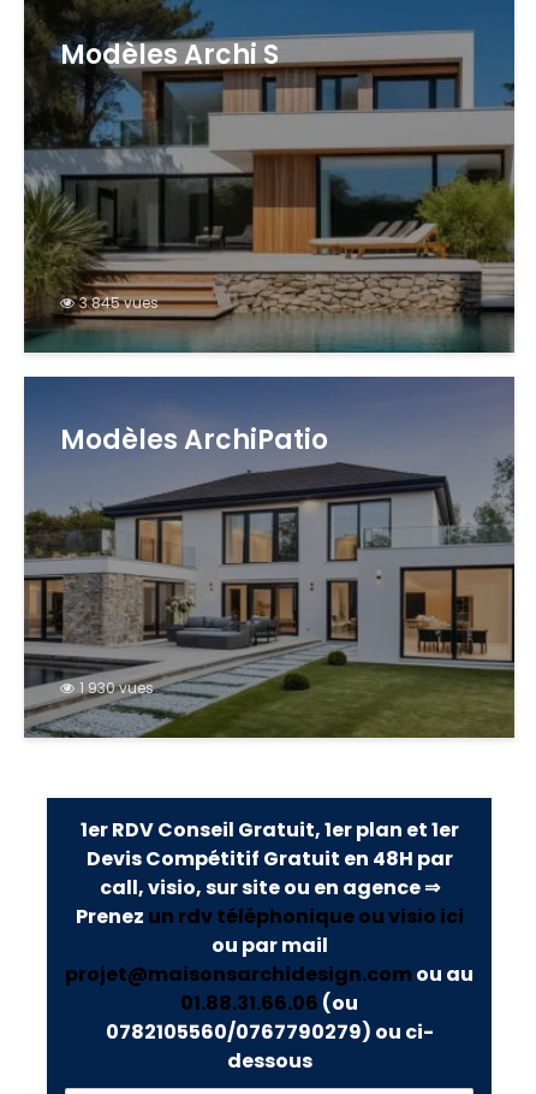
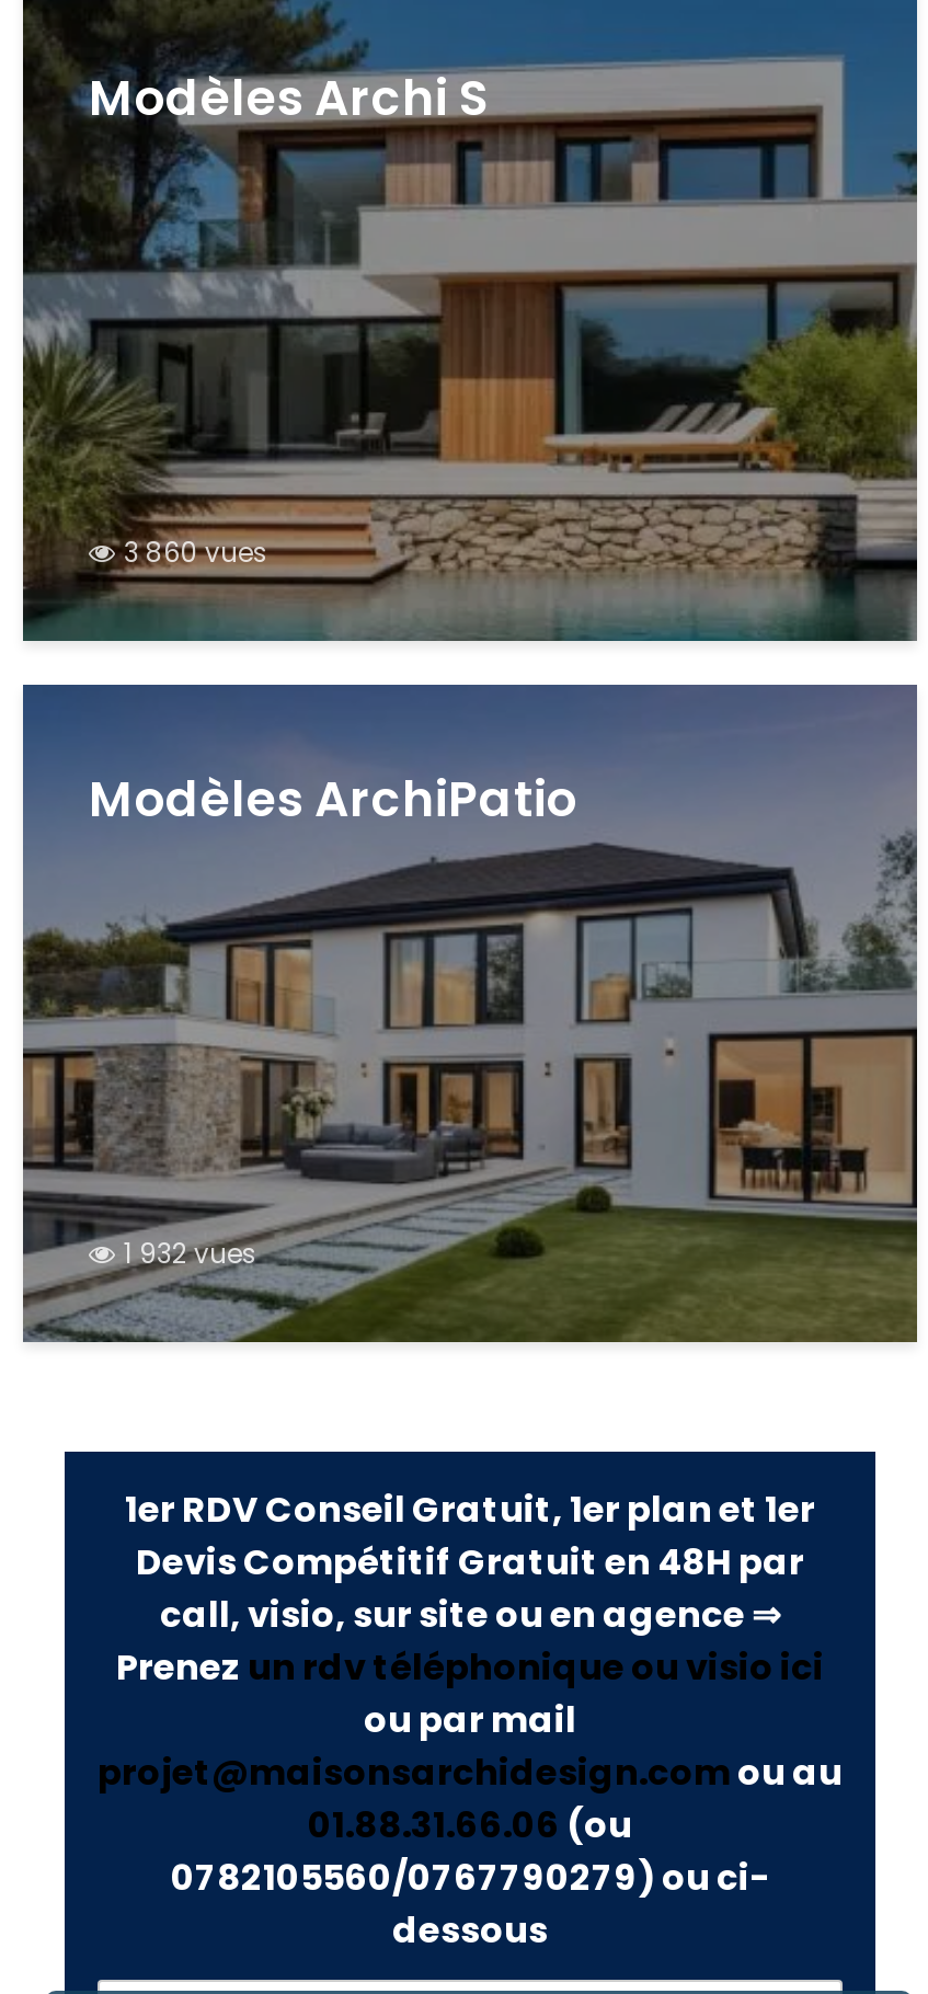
[79,293,159,313] 3 845 vues -> [124,533,268,570] 3 860 vues
[79,678,154,698] 1 930 vues -> [124,1234,257,1271] 1 932 vues

